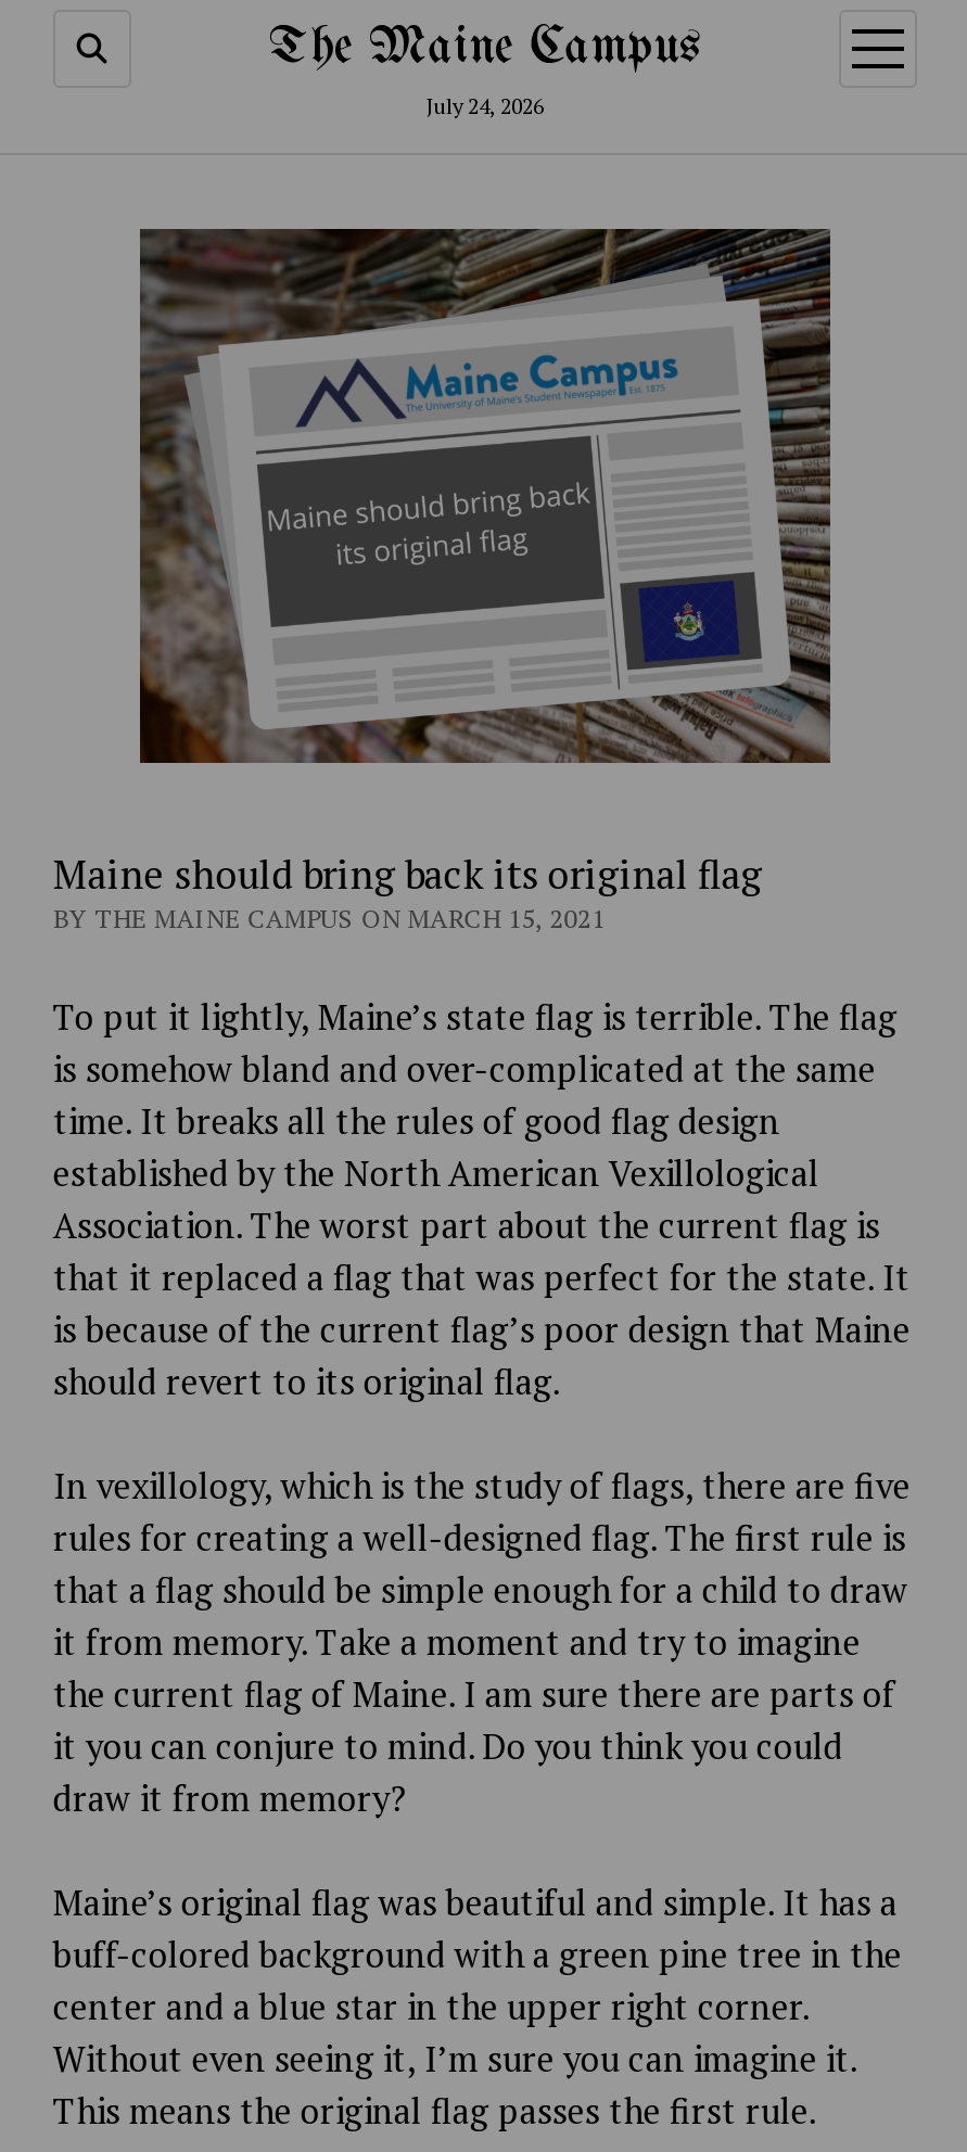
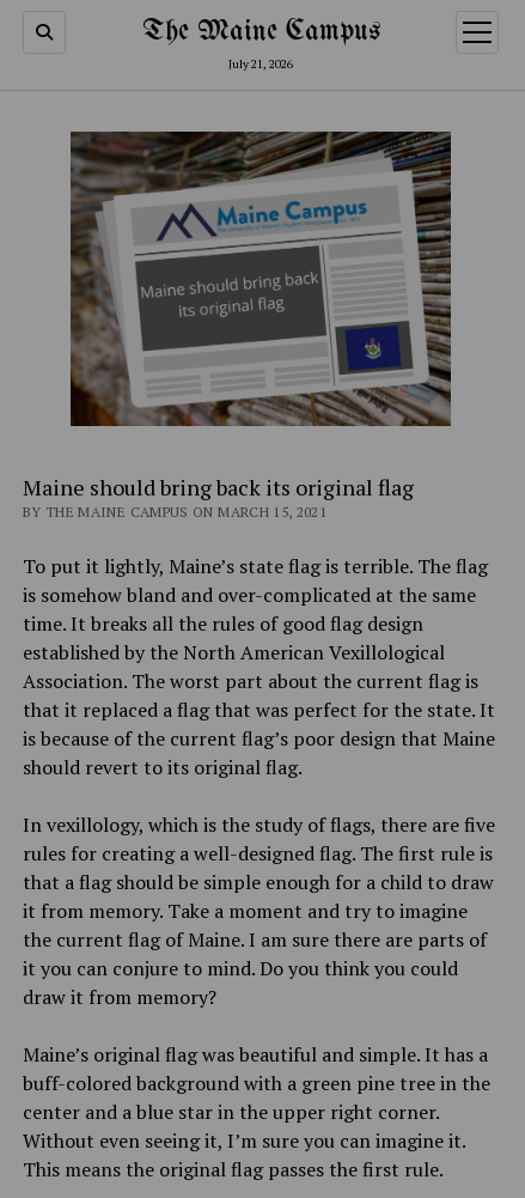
[427,92,544,120] July 24, 2026 -> [228,56,293,72] July 21, 2026

